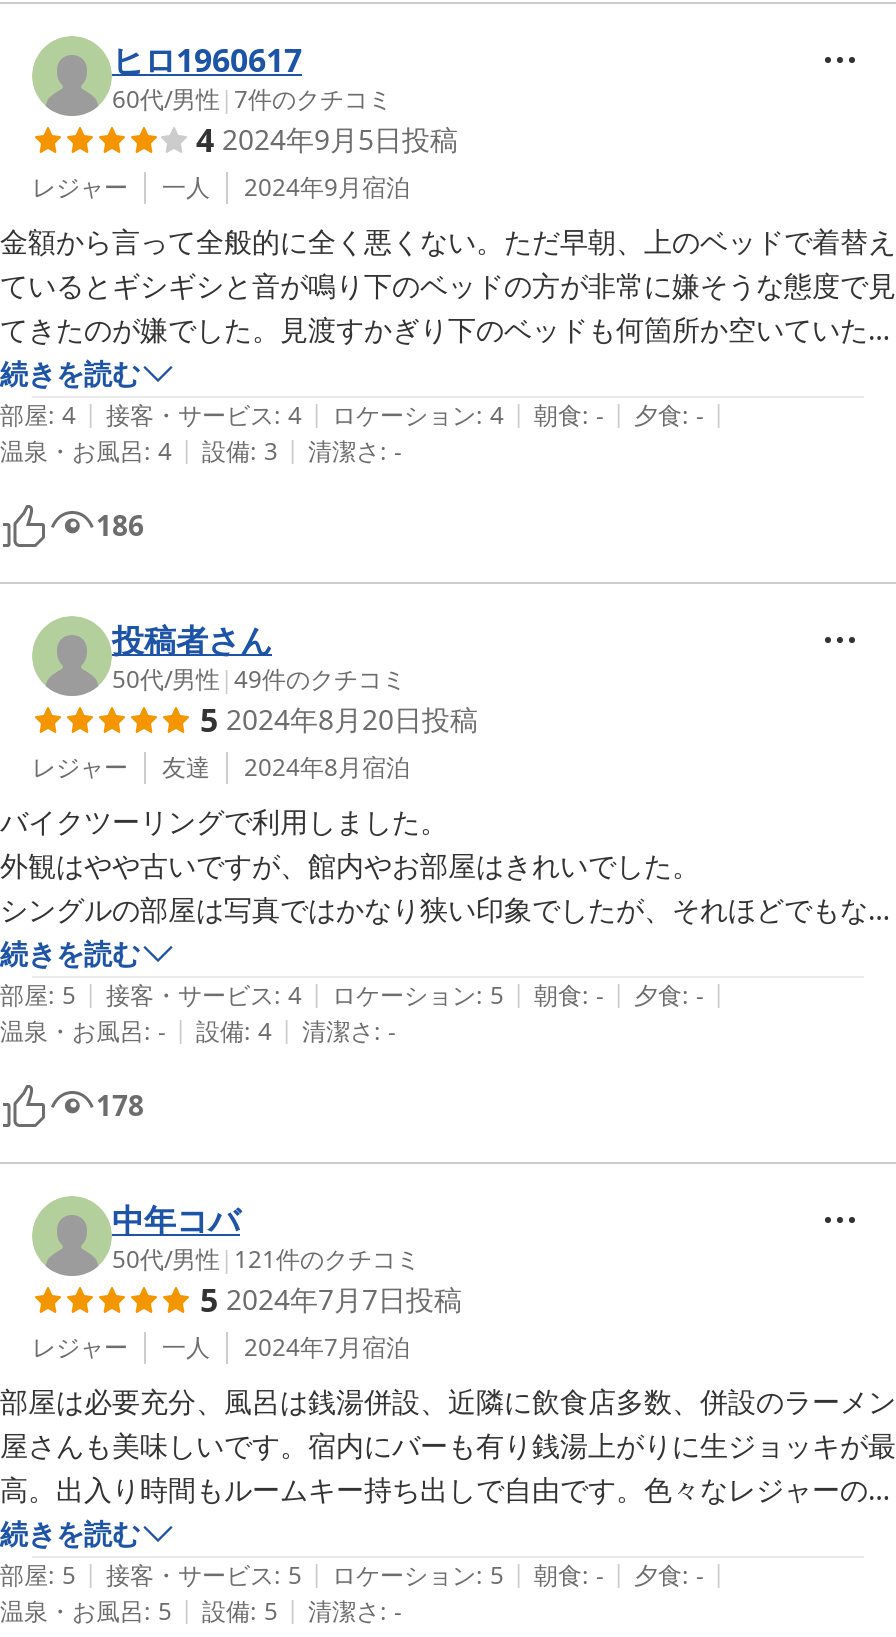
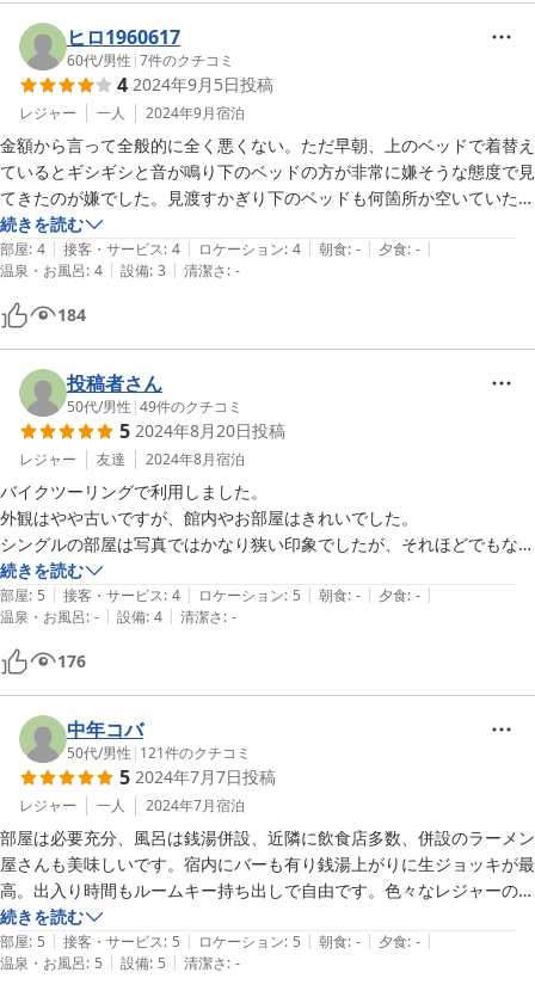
[96,506,144,544] 186 -> [57,303,86,326] 184
[96,1086,144,1124] 178 -> [57,650,86,672] 176

